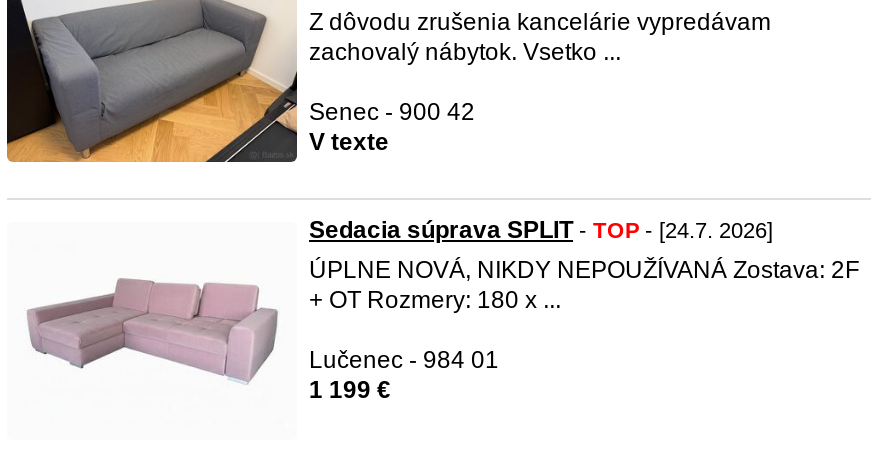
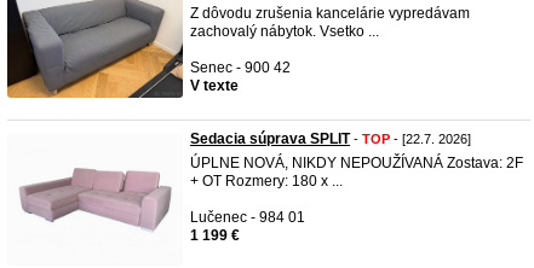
[309,216,773,244] Sedacia súprava SPLIT - TOP - [24.7. 2026] -> [190,130,471,147] Sedacia súprava SPLIT - TOP - [22.7. 2026]

